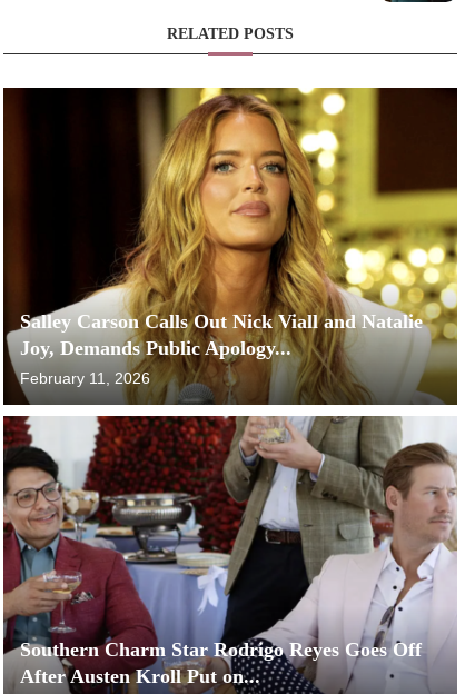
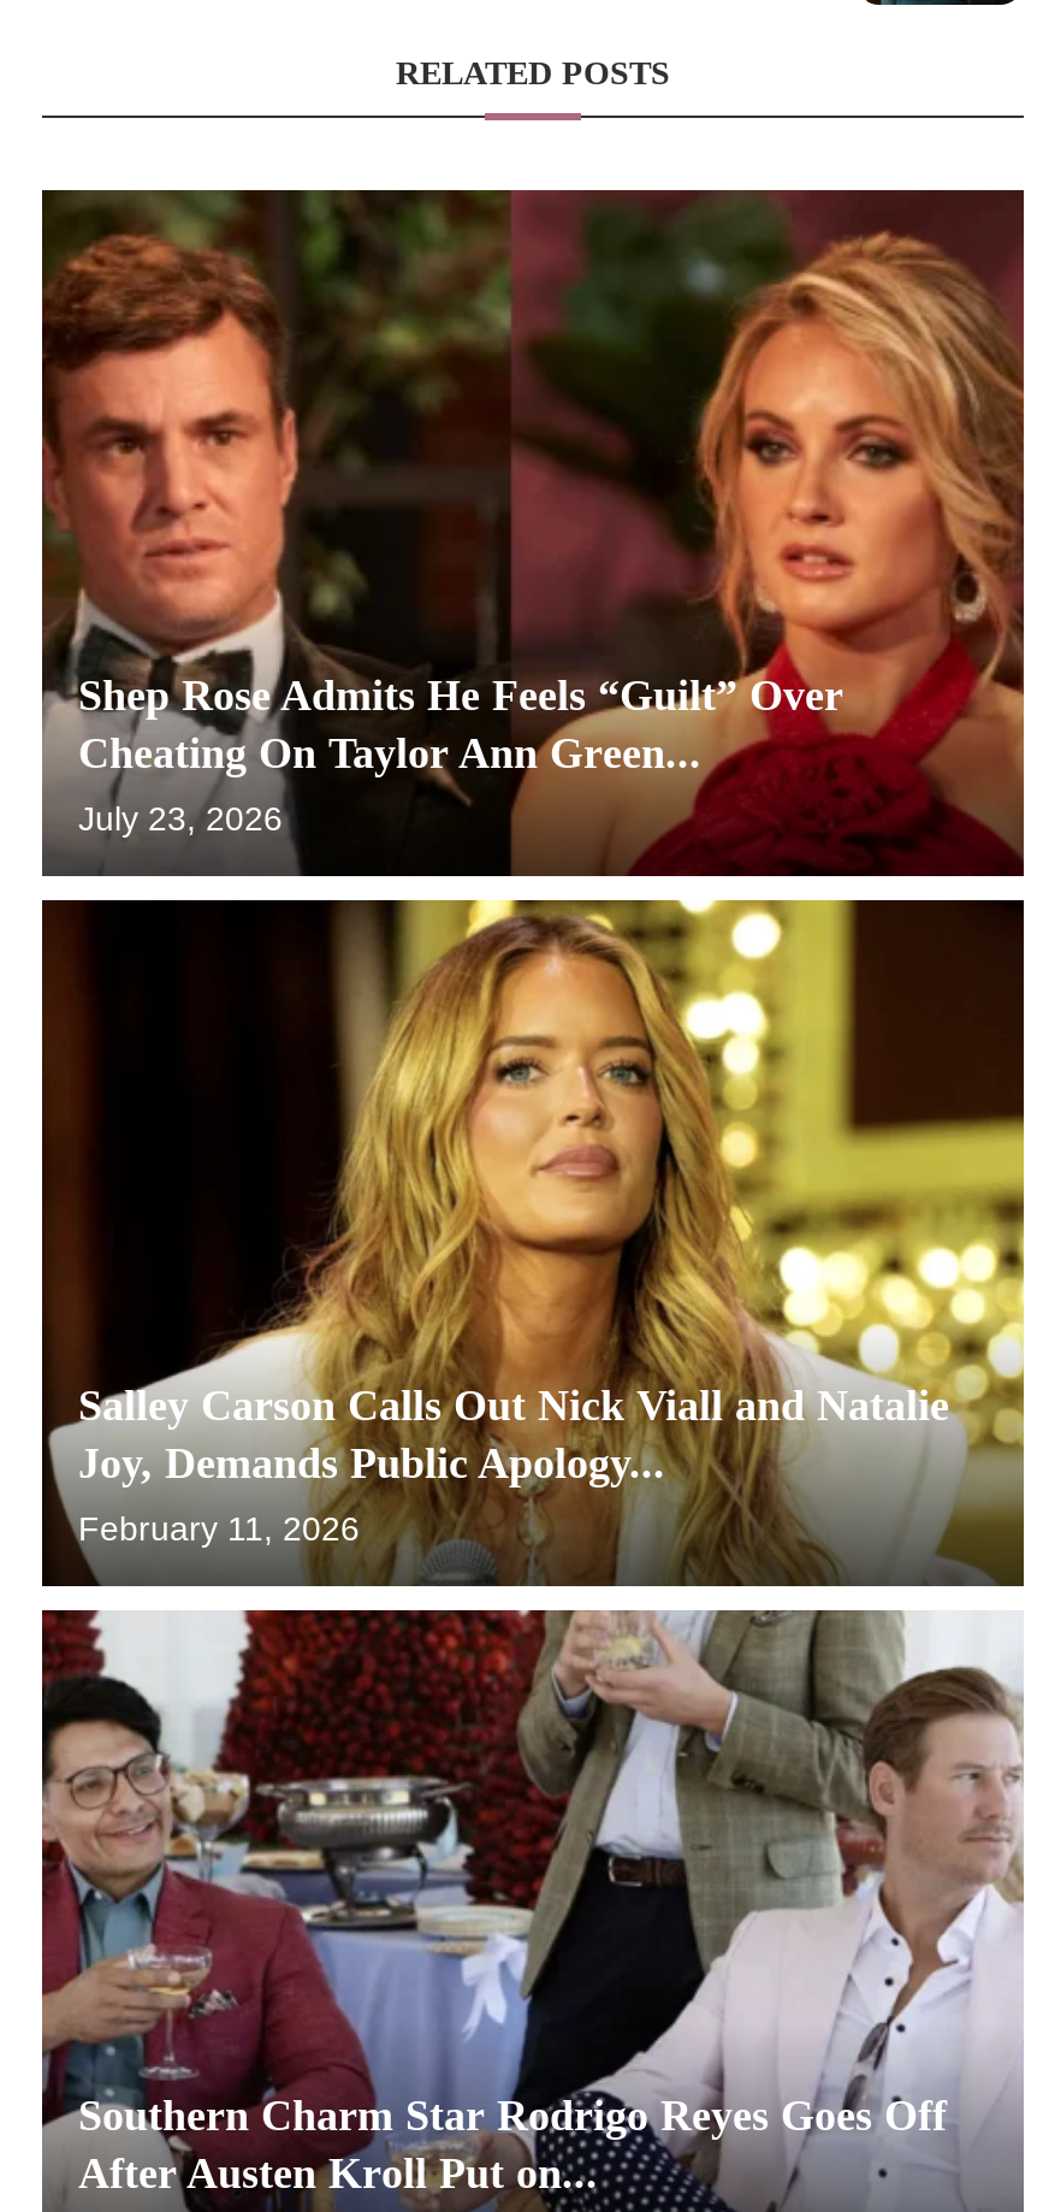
none -> [42,188,1026,876] [image] | Shep Rose Admits He Feels “Guilt” Over | Cheating On Taylor Ann Green... | July 23, 2026

